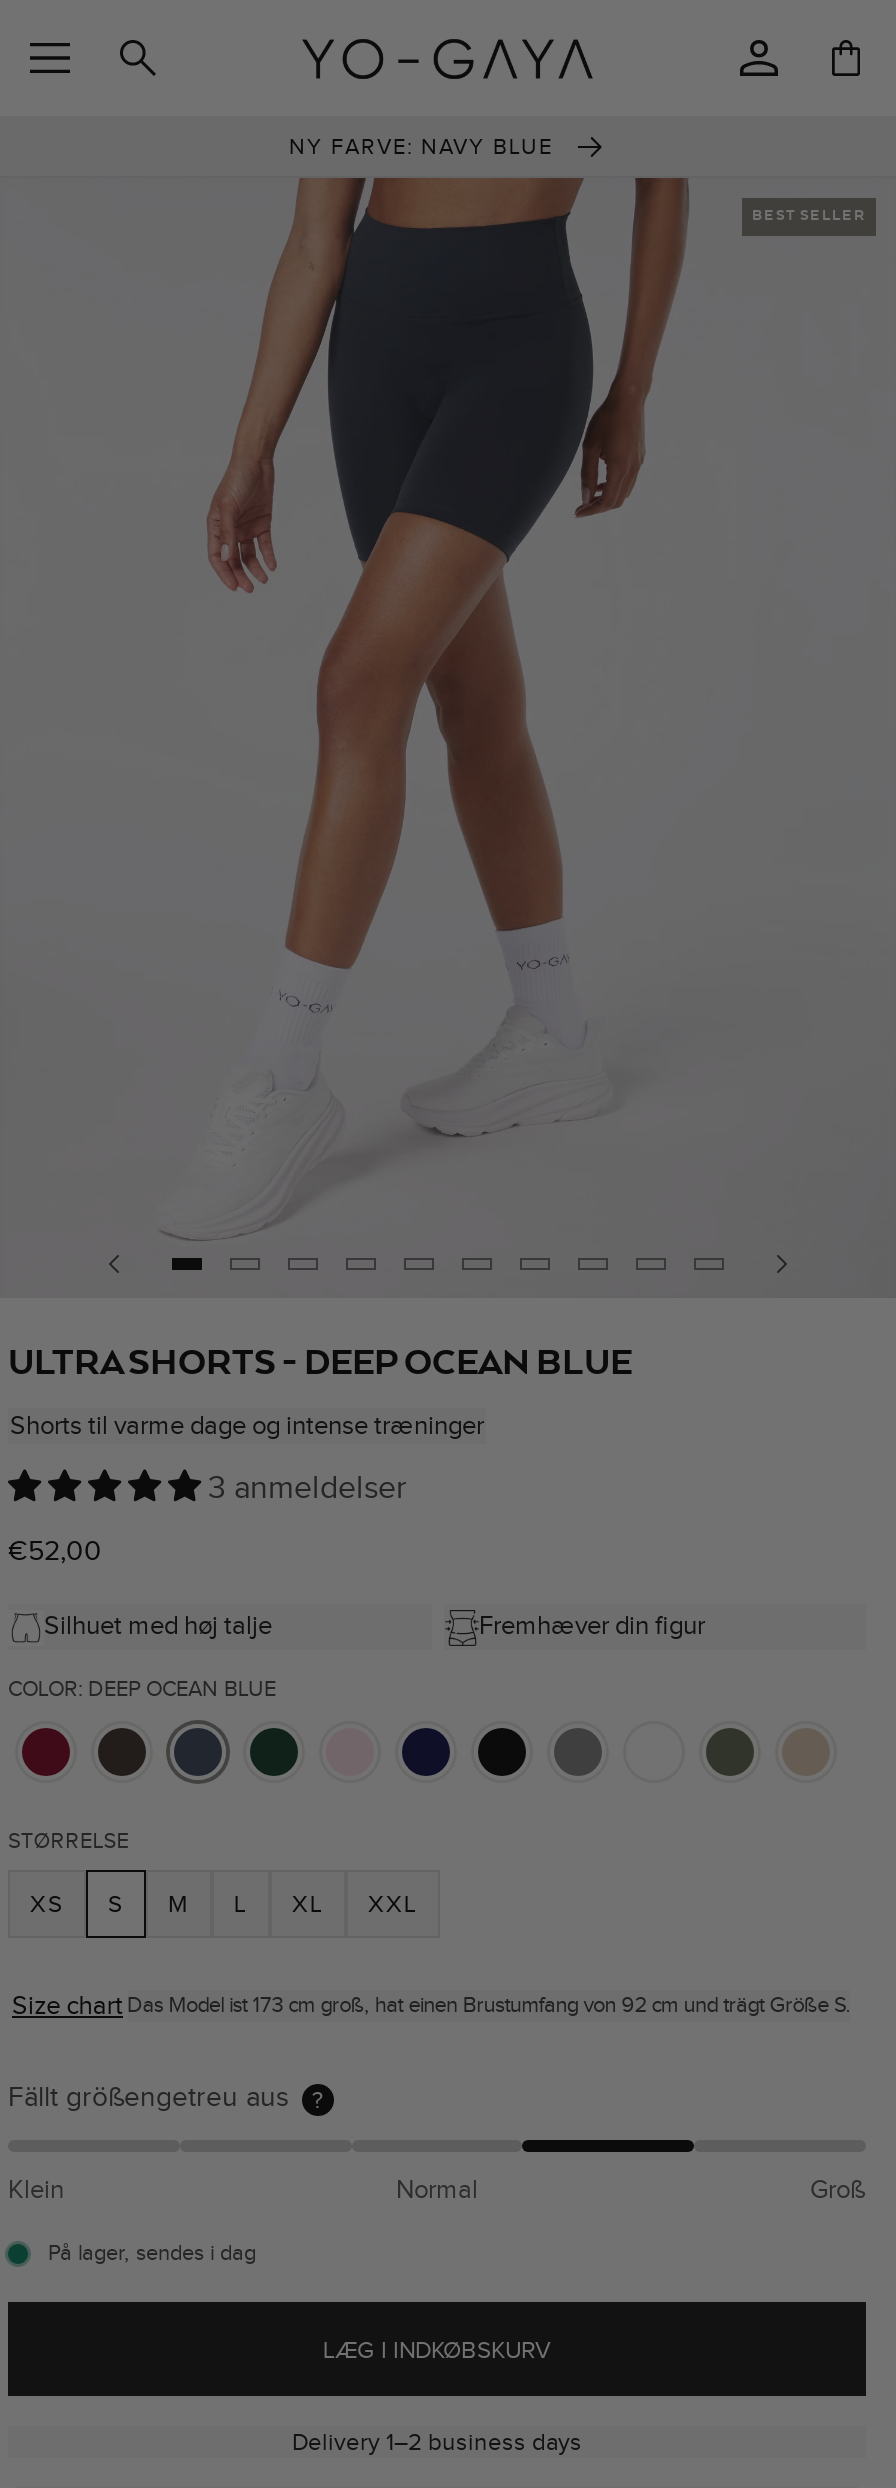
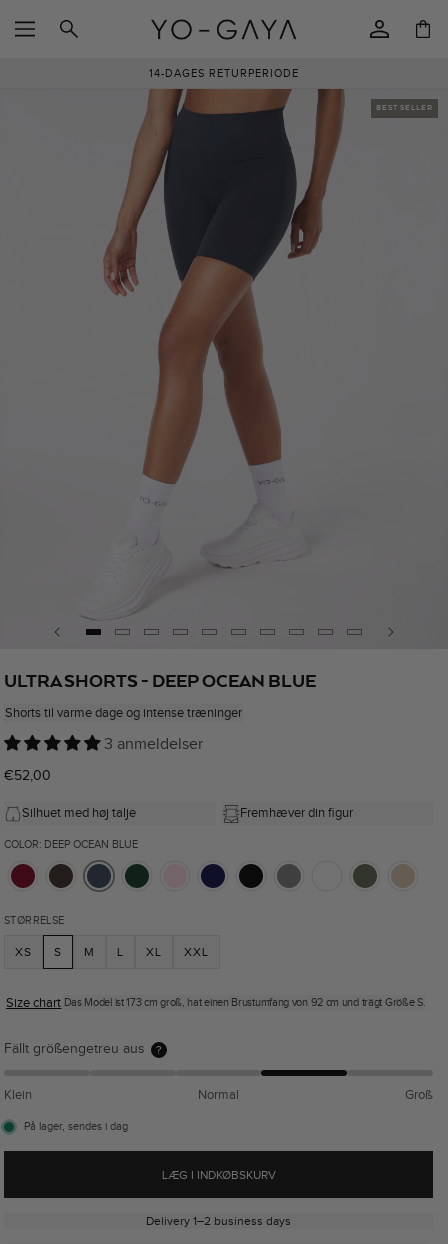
[289,135,561,161] NY FARVE: NAVY BLUE -> [149,67,299,80] 14-DAGES RETURPERIODE

